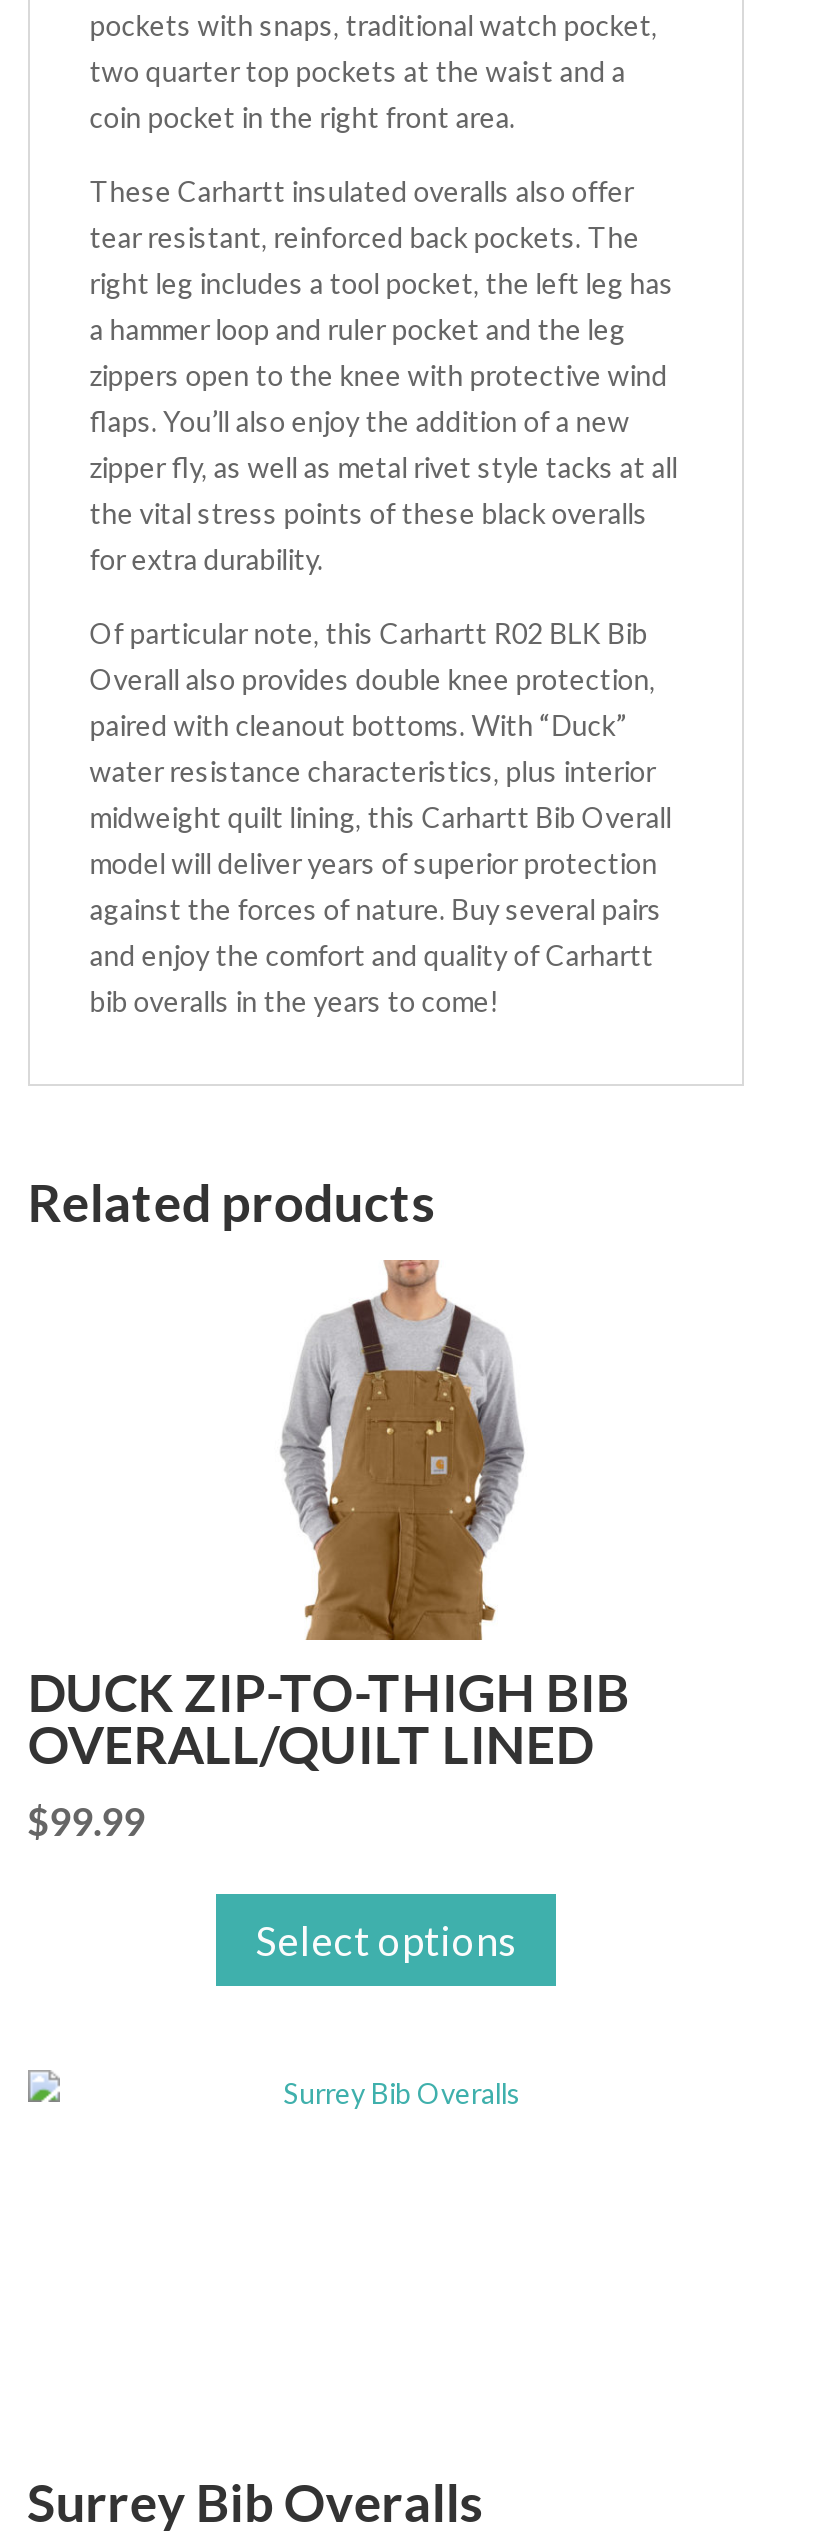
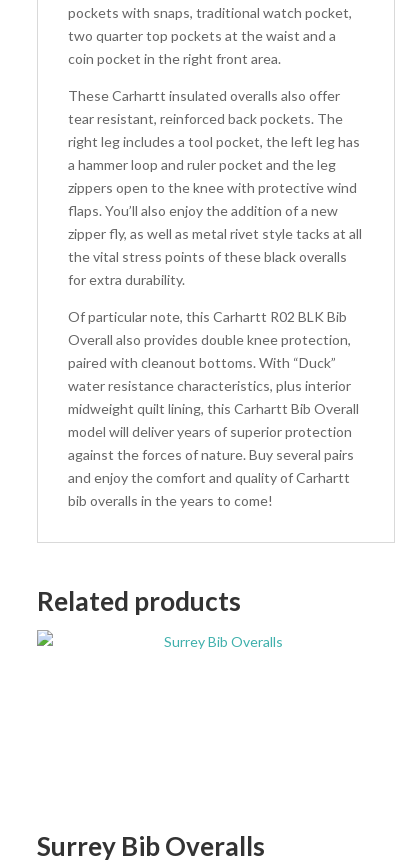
[28,1258,630,1965] [image] | DUCK ZIP-TO-THIGH BIB | OVERALL/QUILT LINED | $99.99 | Select options -> none

